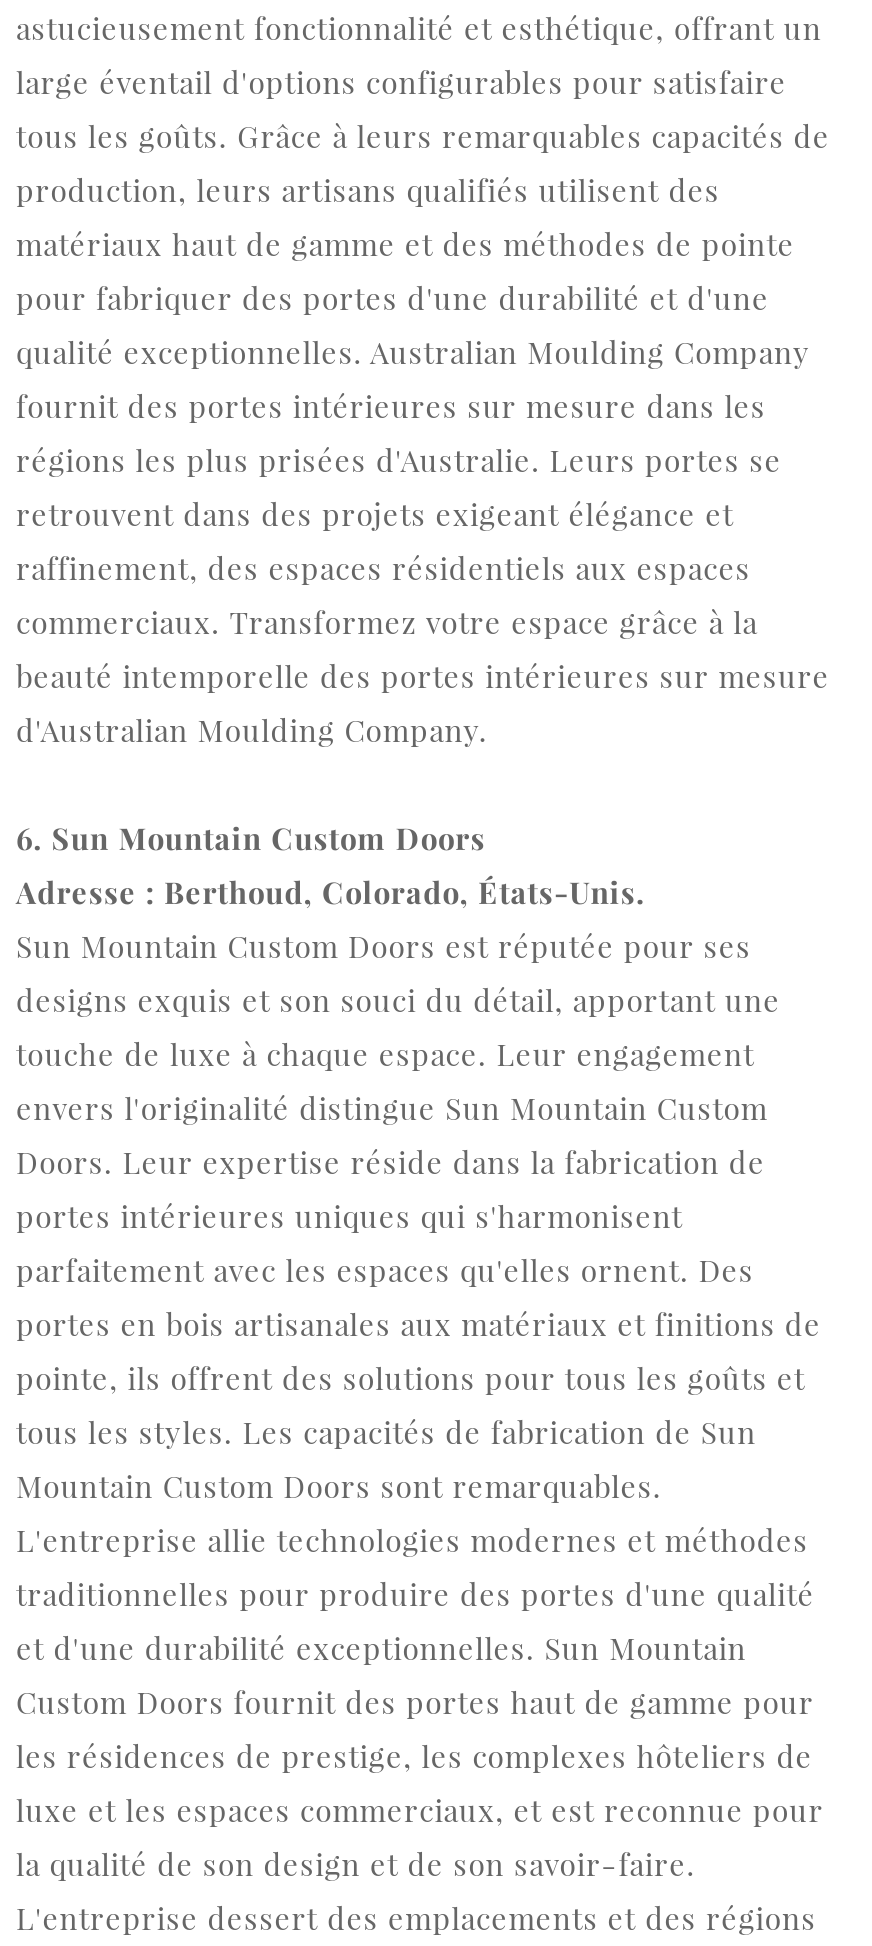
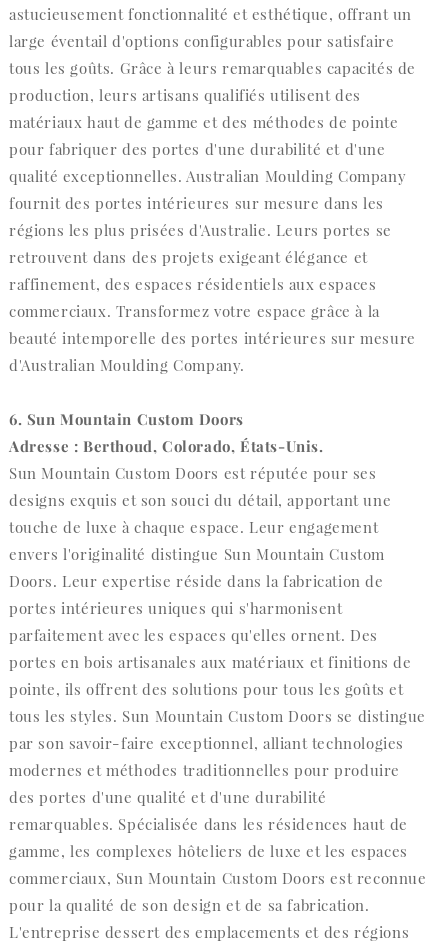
[16,1412,824,1884] tous les styles. Les capacités de fabrication de Sun | Mountain Custom Doors sont remarquables. | L'entreprise allie technologies modernes et méthodes | traditionnelles pour produire des portes d'une qualité | et d'une durabilité exceptionnelles. Sun Mountain | Custom Doors fournit des portes haut de gamme pour | les résidences de prestige, les complexes hôteliers de | luxe et les espaces commerciaux, et est reconnue pour | la qualité de son design et de son savoir-faire. -> [9,706,427,915] tous les styles. Sun Mountain Custom Doors se distingue | par son savoir-faire exceptionnel, alliant technologies | modernes et méthodes traditionnelles pour produire | des portes d'une qualité et d'une durabilité | remarquables. Spécialisée dans les résidences haut de | gamme, les complexes hôteliers de luxe et les espaces | commerciaux, Sun Mountain Custom Doors est reconnue | pour la qualité de son design et de sa fabrication.

